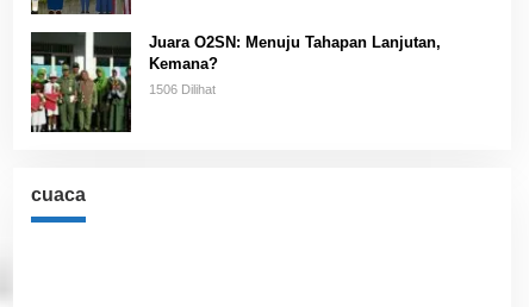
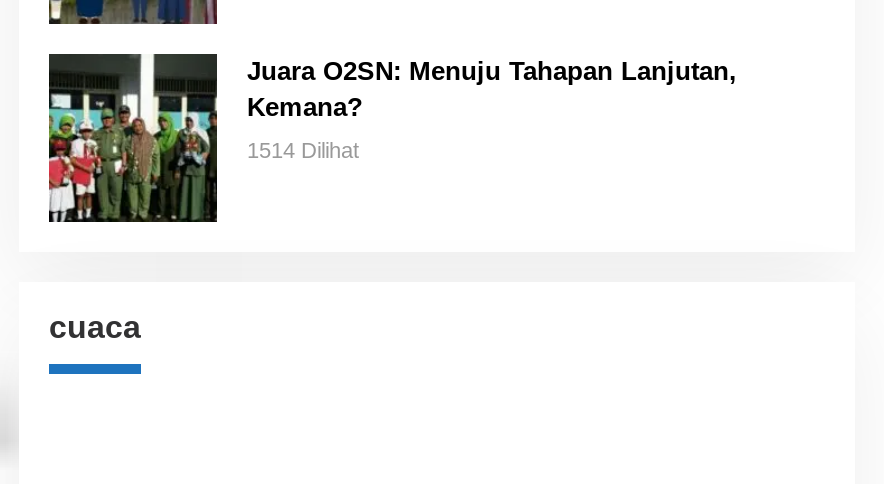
[149,82,216,96] 1506 Dilihat -> [247,137,359,161] 1514 Dilihat

